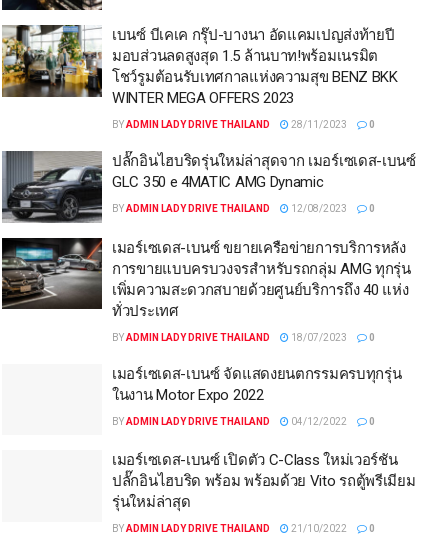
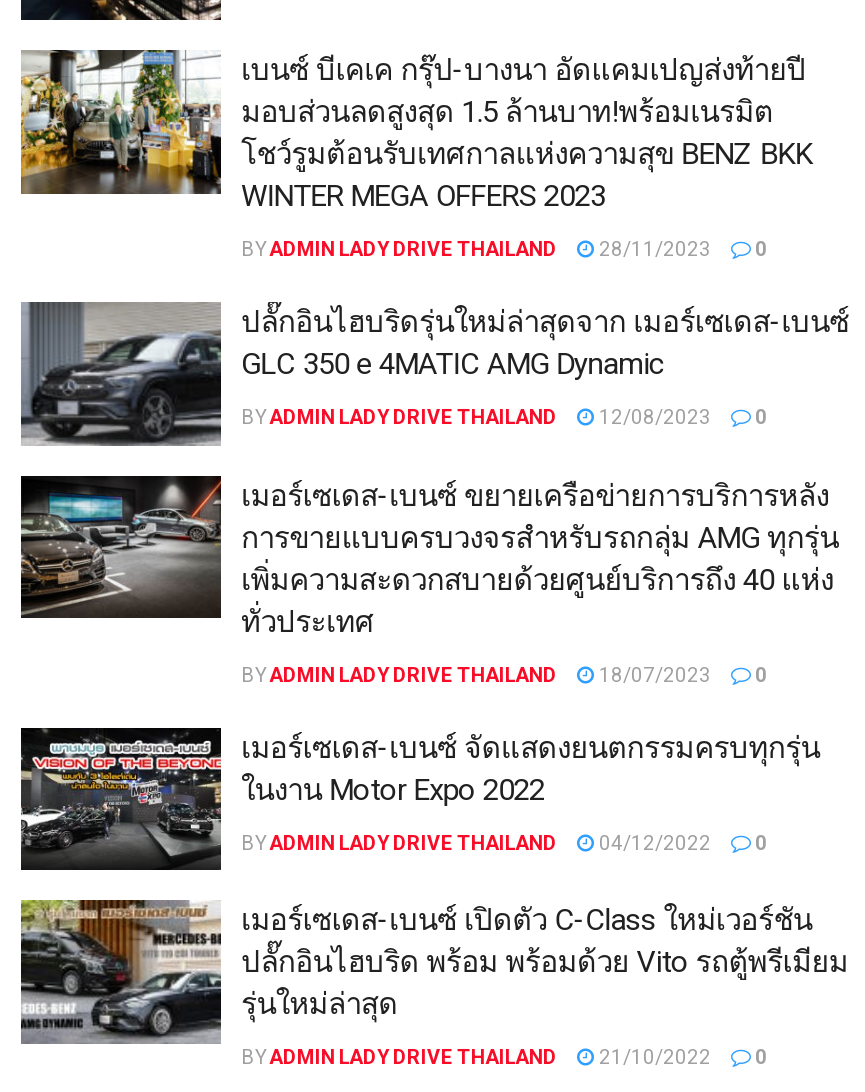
none -> [19,726,223,872] [image]
none -> [19,898,223,1046] [image]

